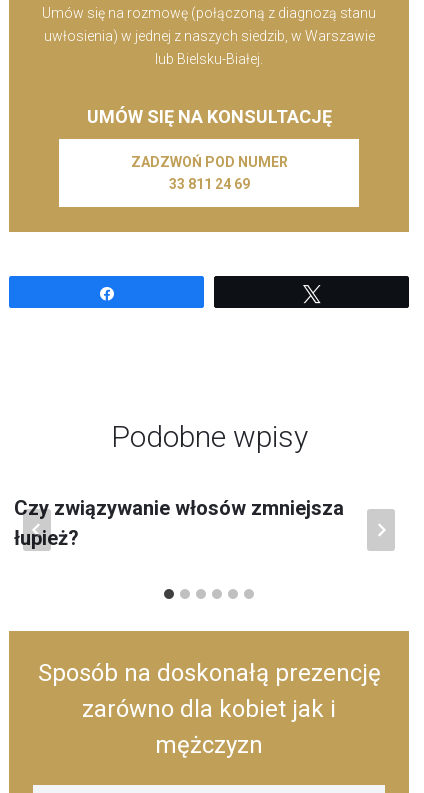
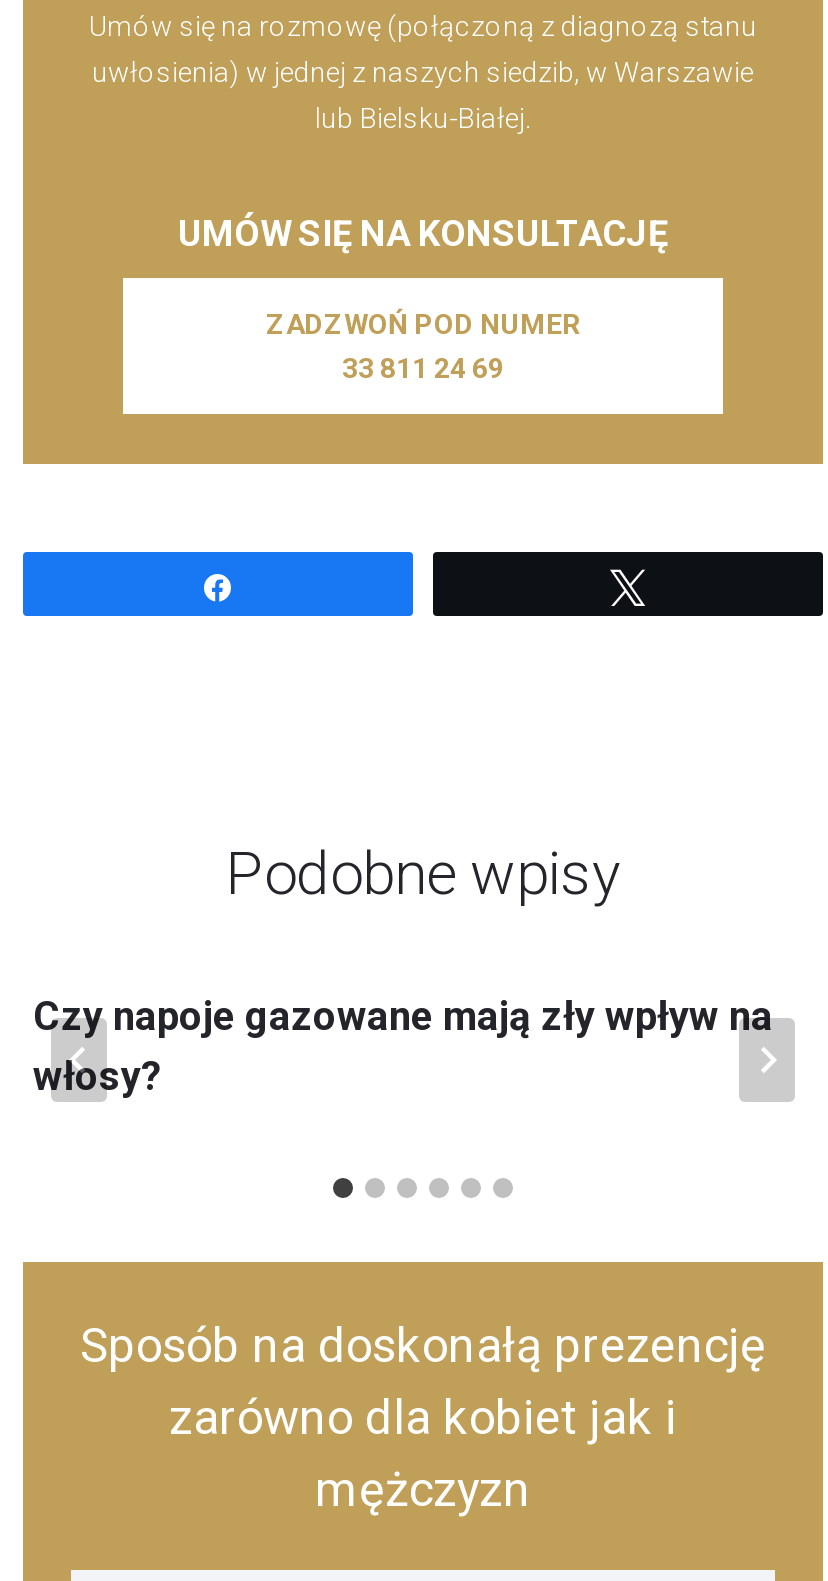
[14,496,344,550] Czy związywanie włosów zmniejsza | łupież? -> [33,991,773,1099] Czy napoje gazowane mają zły wpływ na | włosy?

